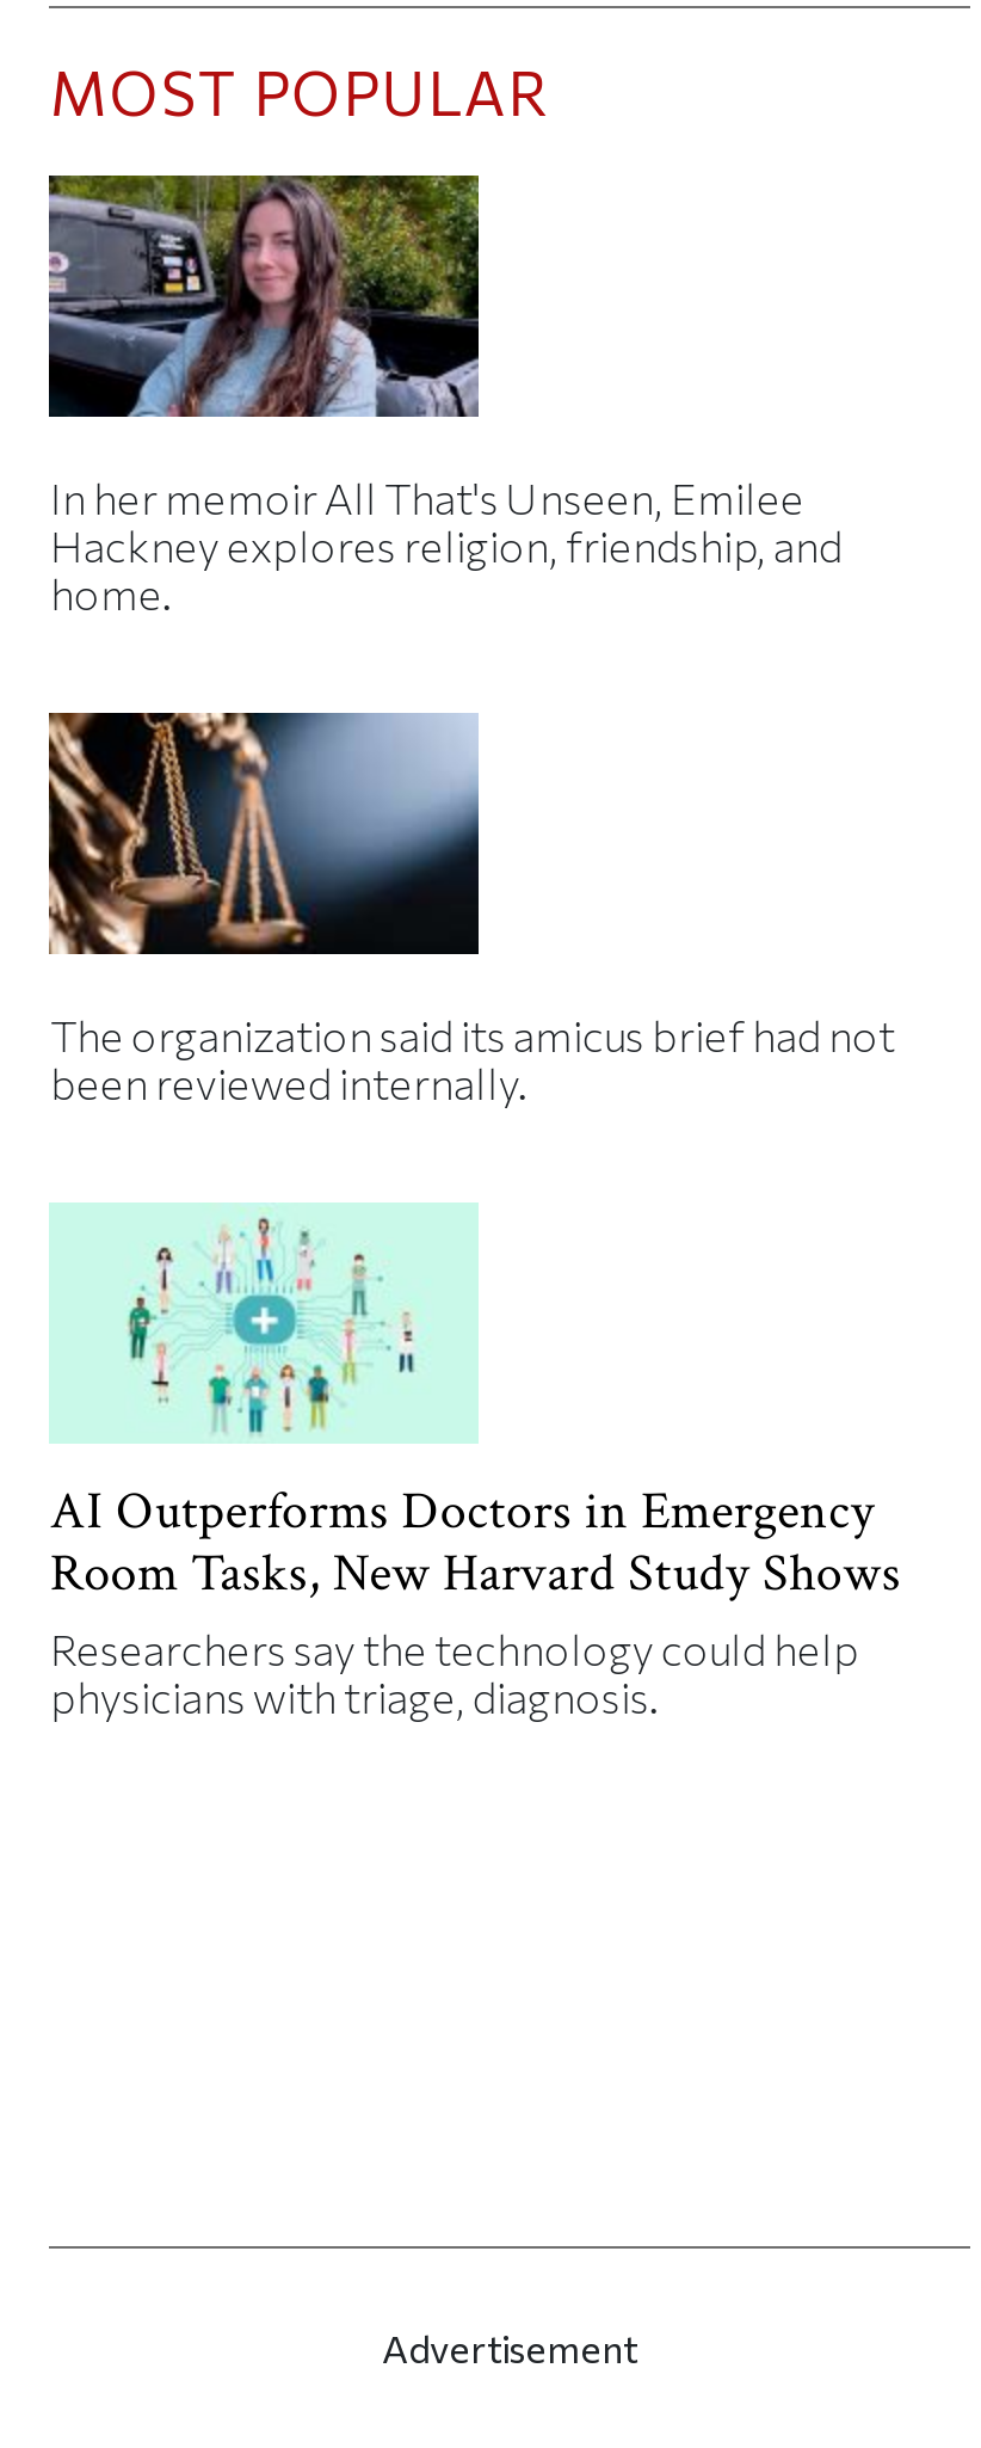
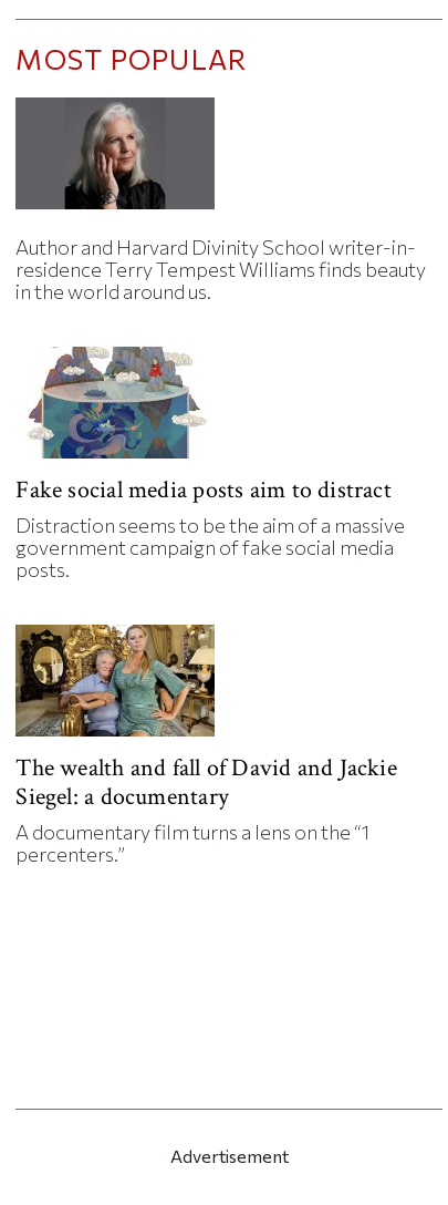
[49,176,481,345] [image] -> [15,96,216,210] [image]
[50,472,842,620] In her memoir All That's Unseen, Emilee | Hackney explores religion, friendship, and | home. -> [16,235,426,303] Author and Harvard Divinity School writer-in- | residence Terry Tempest Williams finds beauty | in the world around us.
[47,711,481,861] [image] -> [15,347,215,460] [image]
[50,1009,895,1109] The organization said its amicus brief had not | been reviewed internally. -> [16,474,405,581] Fake social media posts aim to distract | Distraction seems to be the aim of a massive | government campaign of fake social media | posts.
[49,1203,479,1444] [image] -> [14,624,216,693] [image]
[50,1477,901,1723] AI Outperforms Doctors in Emergency | Room Tasks, New Harvard Study Shows | Researchers say the technology could help | physicians with triage, diagnosis. -> [16,752,397,866] The wealth and fall of David and Jackie | Siegel: a documentary | A documentary film turns a lens on the “1 | percenters.”

